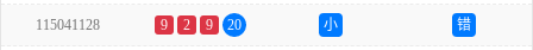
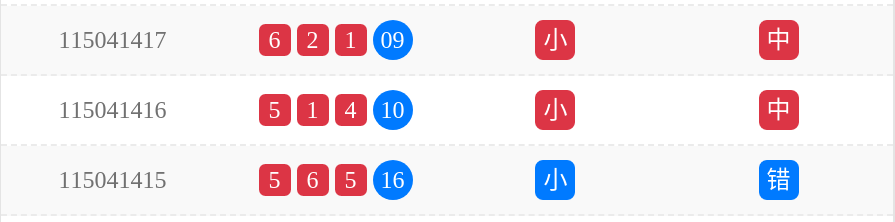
[35,17,100,33] 115041128 -> [59,26,167,54] 115041417
[160,17,168,33] 9 -> [269,26,281,54] 6
[206,17,241,33] 9 | 20 -> [59,26,791,194] 1 | 09 | 小 | 中 | 115041416 | 5 | 1 | 4 | 10 | 小 | 中 | 115041415 | 5 | 6 | 5 | 16

